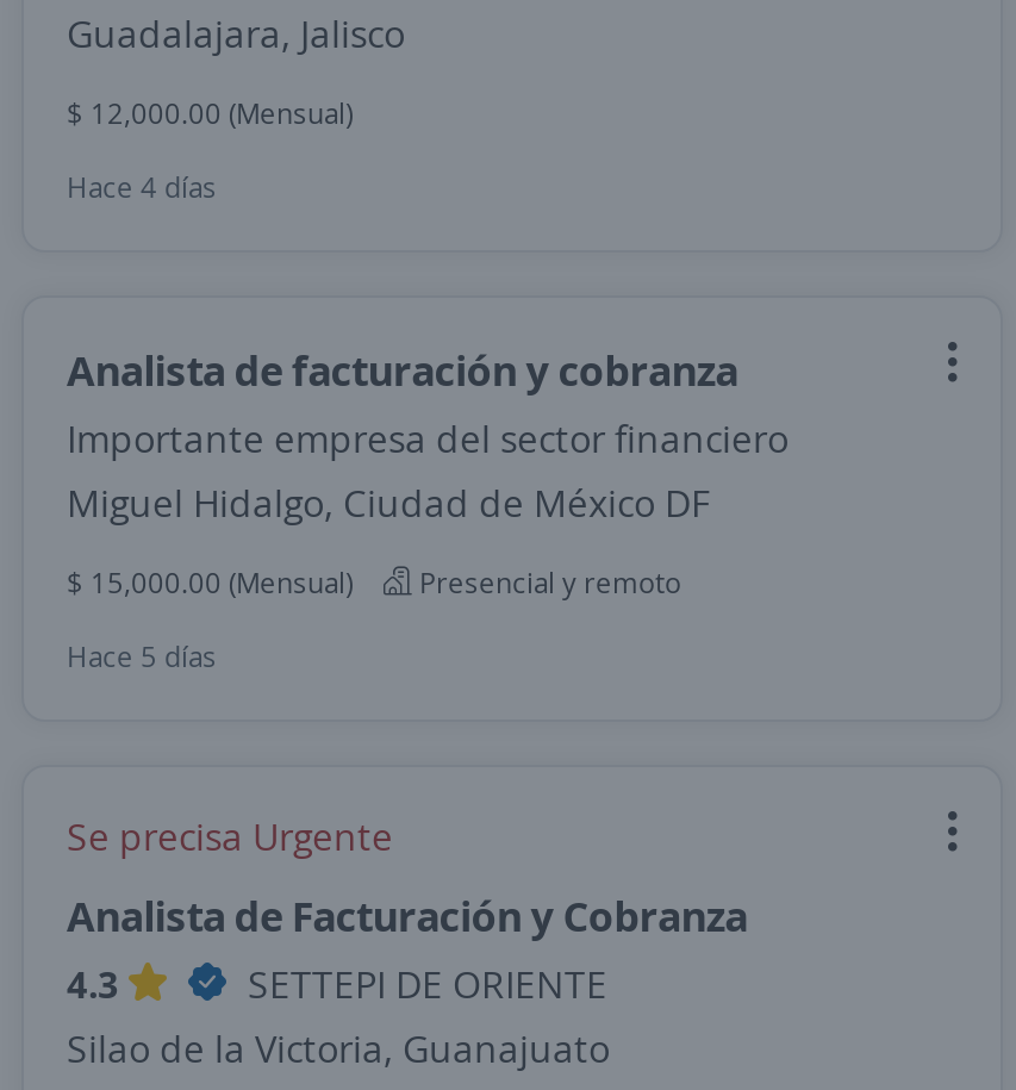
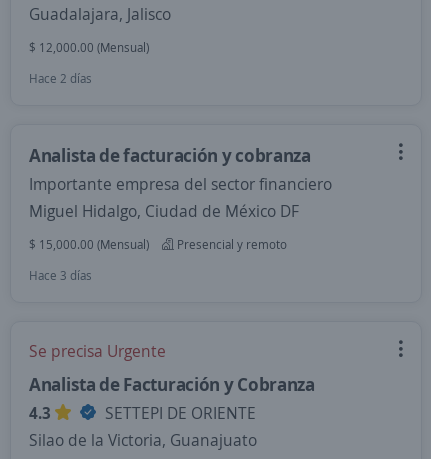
[67,167,217,207] Hace 4 días -> [29,70,92,87] Hace 2 días
[67,636,217,677] Hace 5 días -> [29,267,92,284] Hace 3 días

